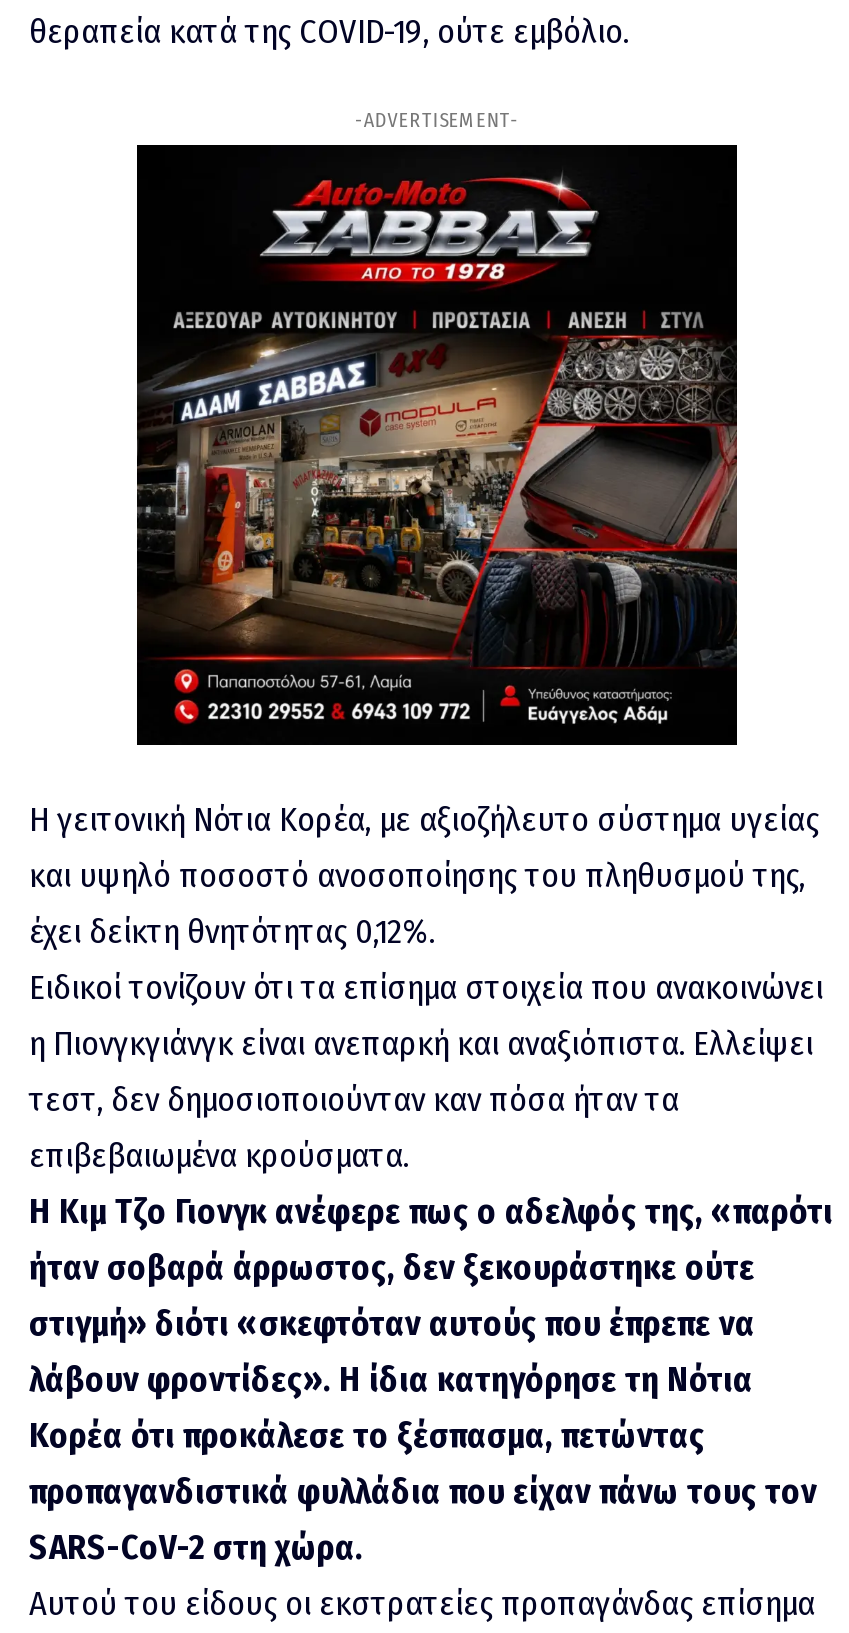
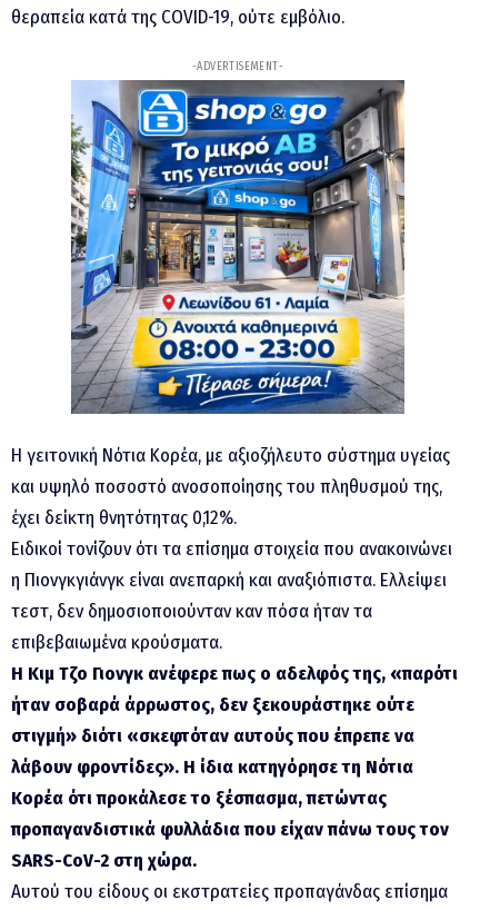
[135,143,739,747] [image] -> [70,79,406,415] [image]

